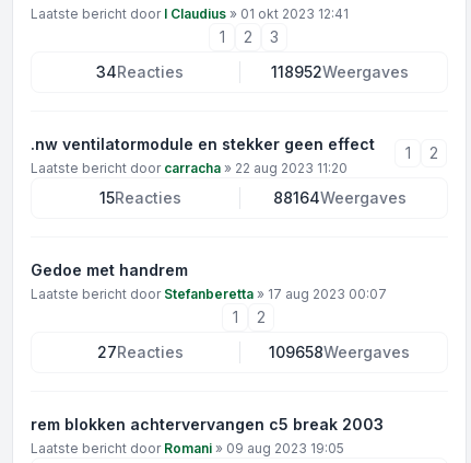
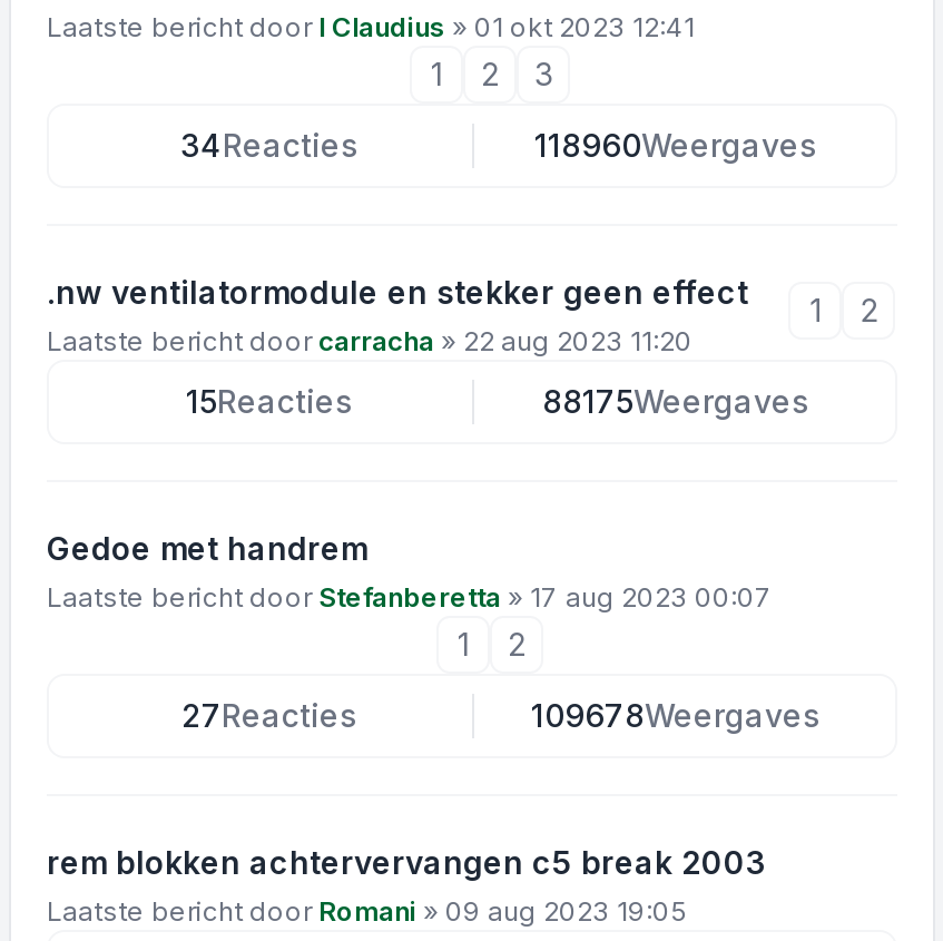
[270,62,408,81] 118952Weergaves -> [534,126,817,164] 118960Weergaves
[273,188,406,207] 88164Weergaves -> [542,382,809,420] 88175Weergaves
[269,343,410,361] 109658Weergaves -> [531,696,821,734] 109678Weergaves

